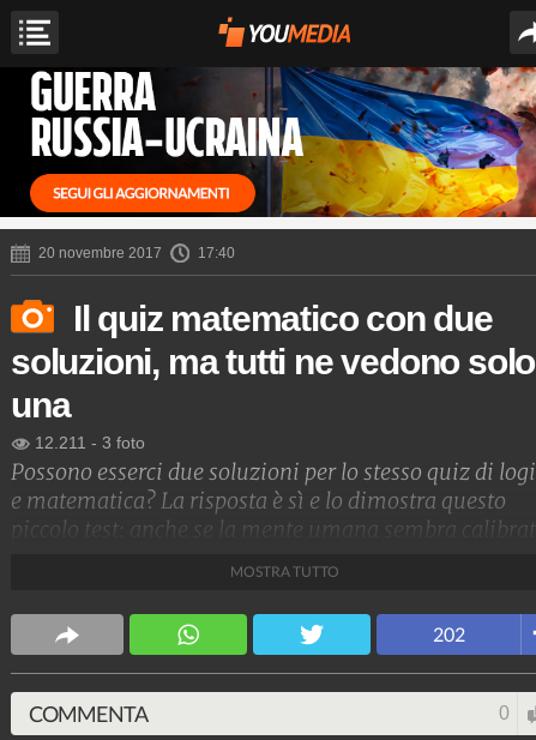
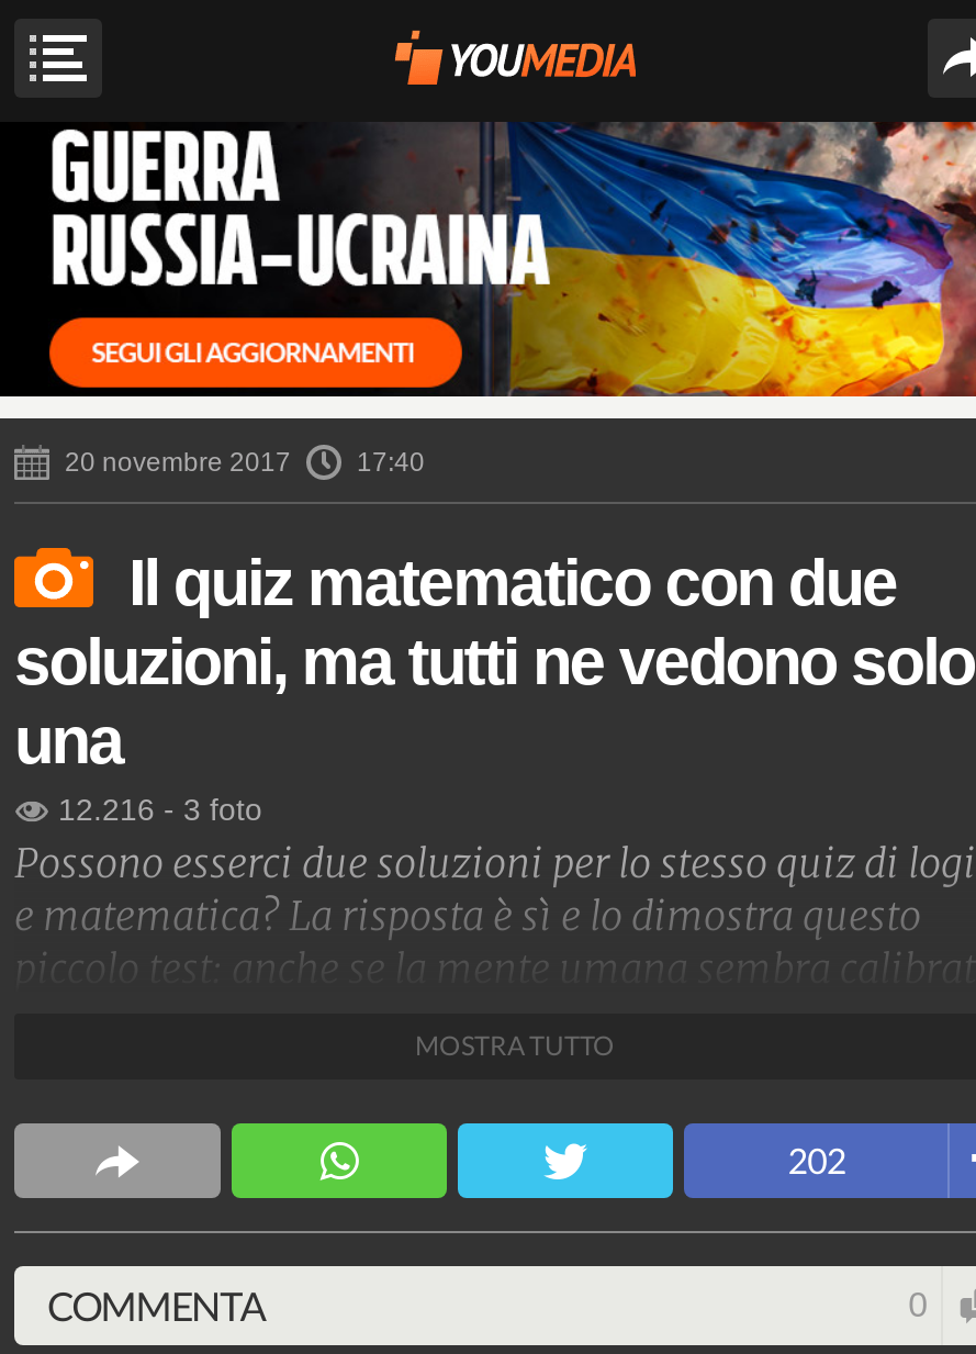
[35,433,145,452] 12.211 - 3 foto -> [58,791,262,826] 12.216 - 3 foto

